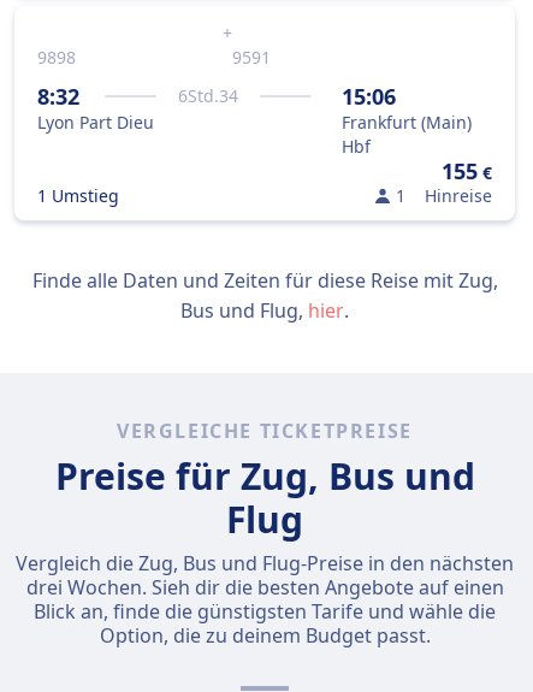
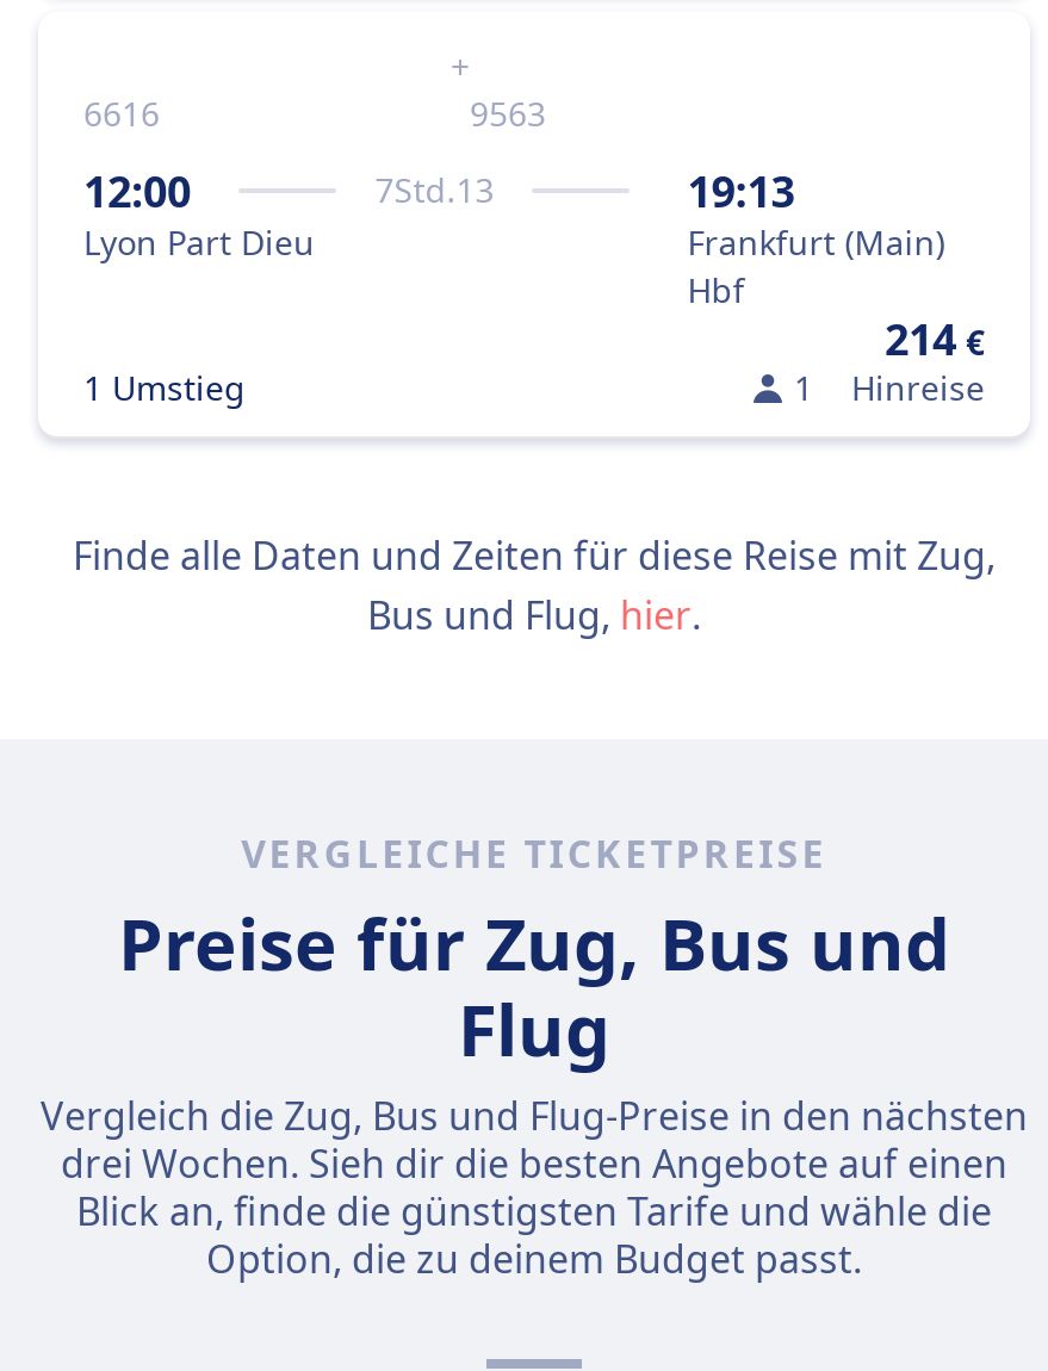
[37,46,76,69] 9898 -> [83,91,160,136] 6616
[232,46,271,69] 9591 -> [470,91,546,136] 9563
[37,82,79,111] 8:32 -> [83,162,191,219] 12:00
[178,84,238,107] 6Std.34 -> [375,167,494,212] 7Std.13
[342,82,396,111] 15:06 -> [687,162,795,219] 19:13
[442,156,492,185] 155 € -> [885,310,985,367] 214 €

